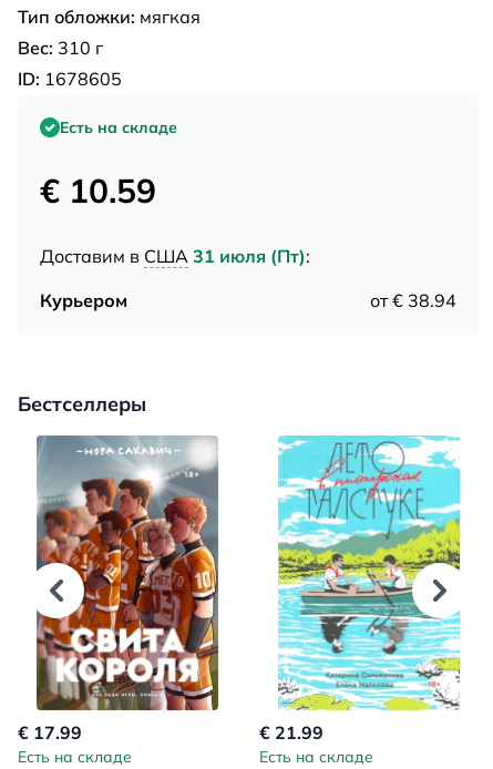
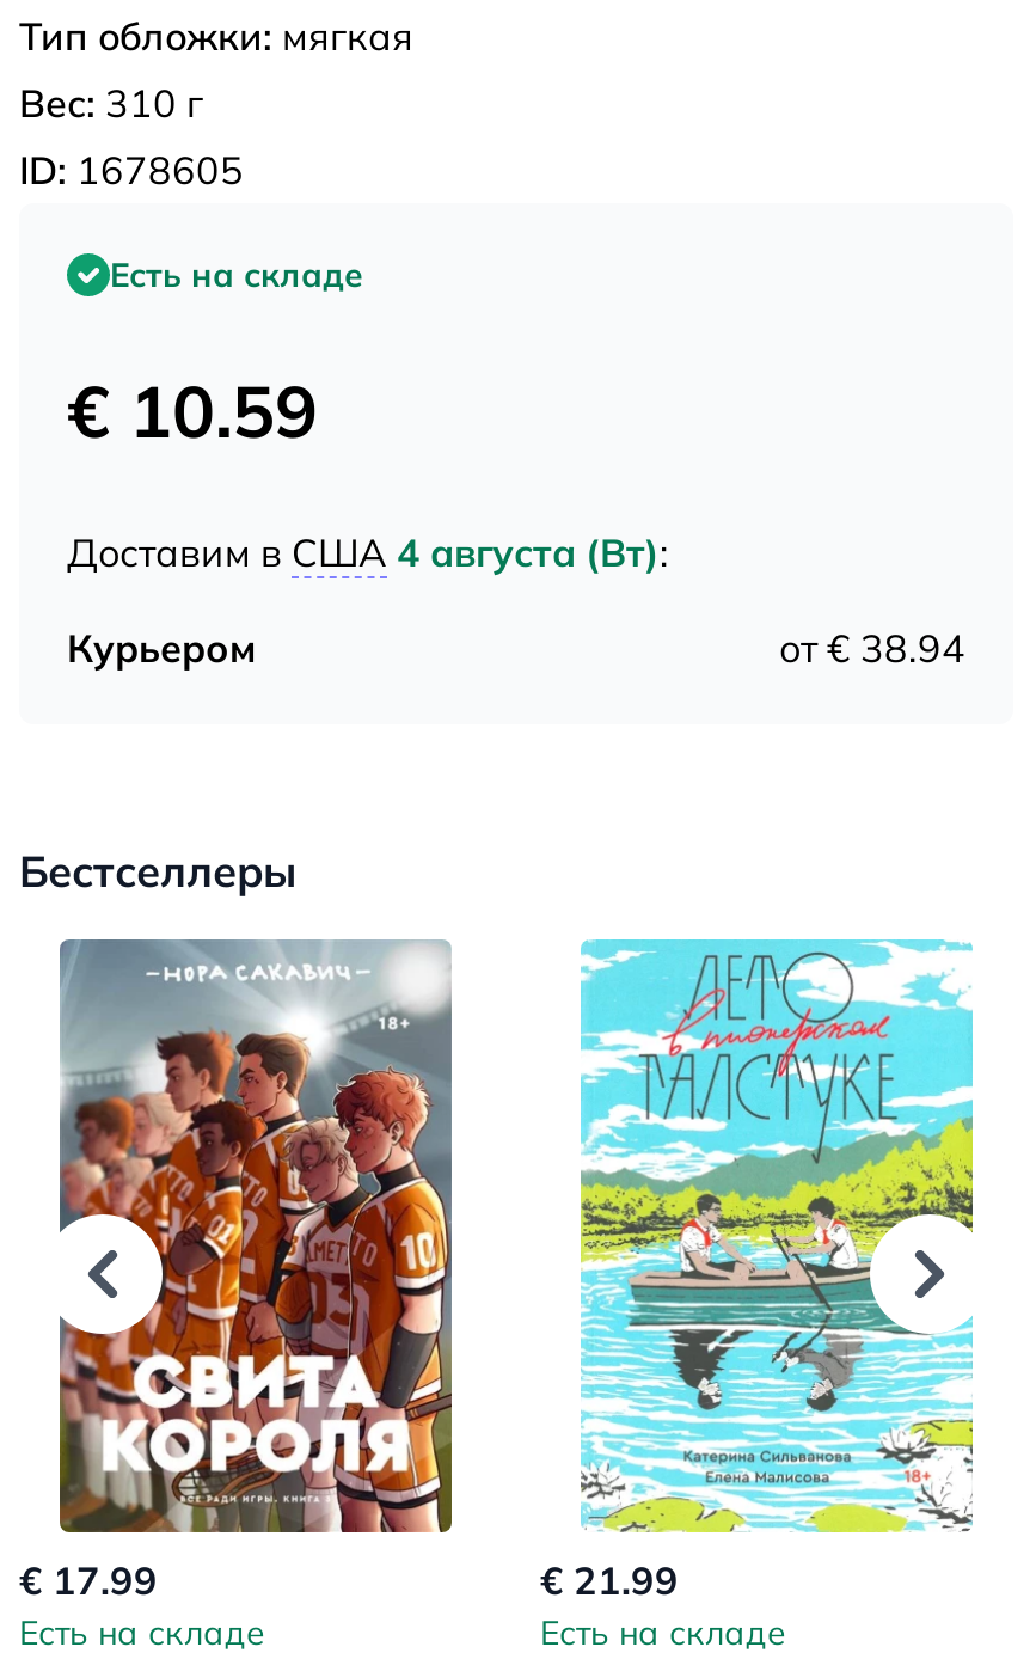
[40,244,310,267] Доставим в США 31 июля (Пт): -> [67,527,669,575] Доставим в США 4 августа (Вт):

